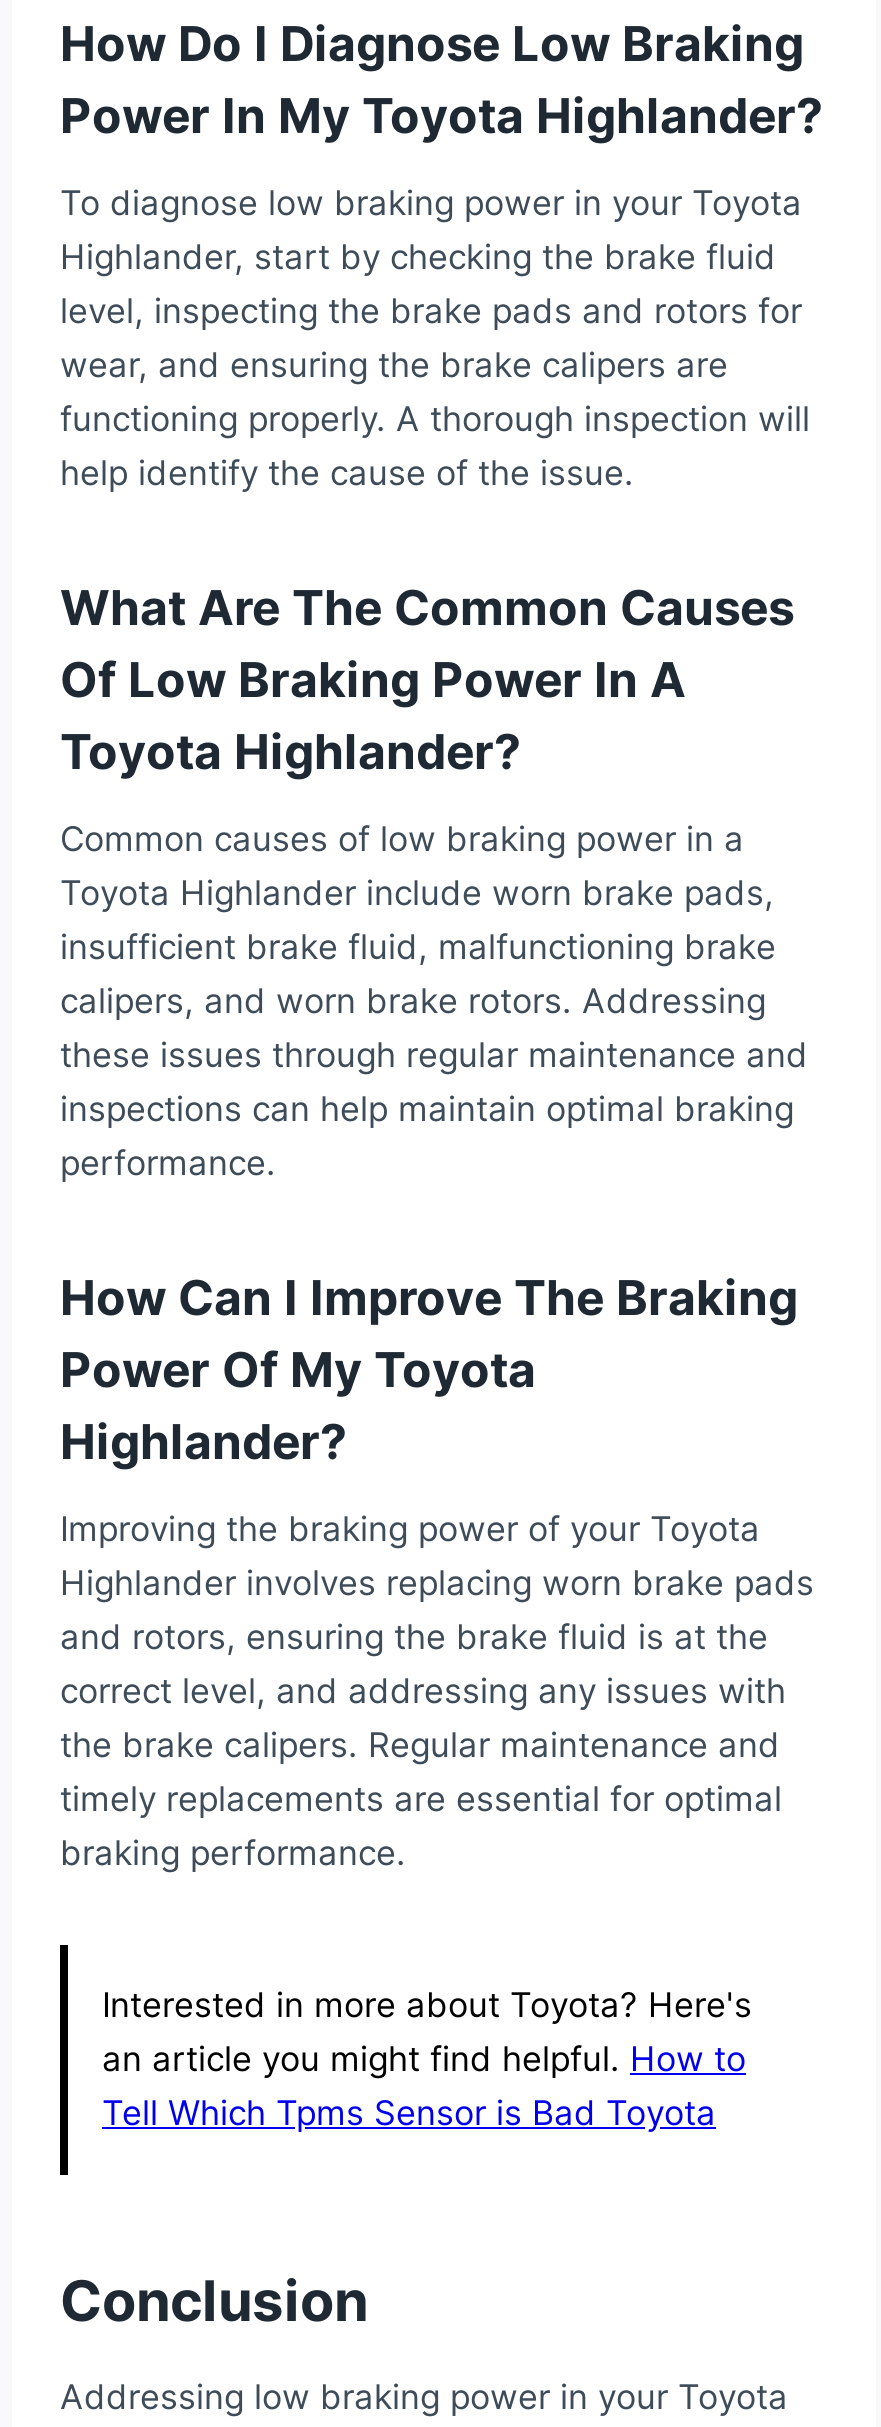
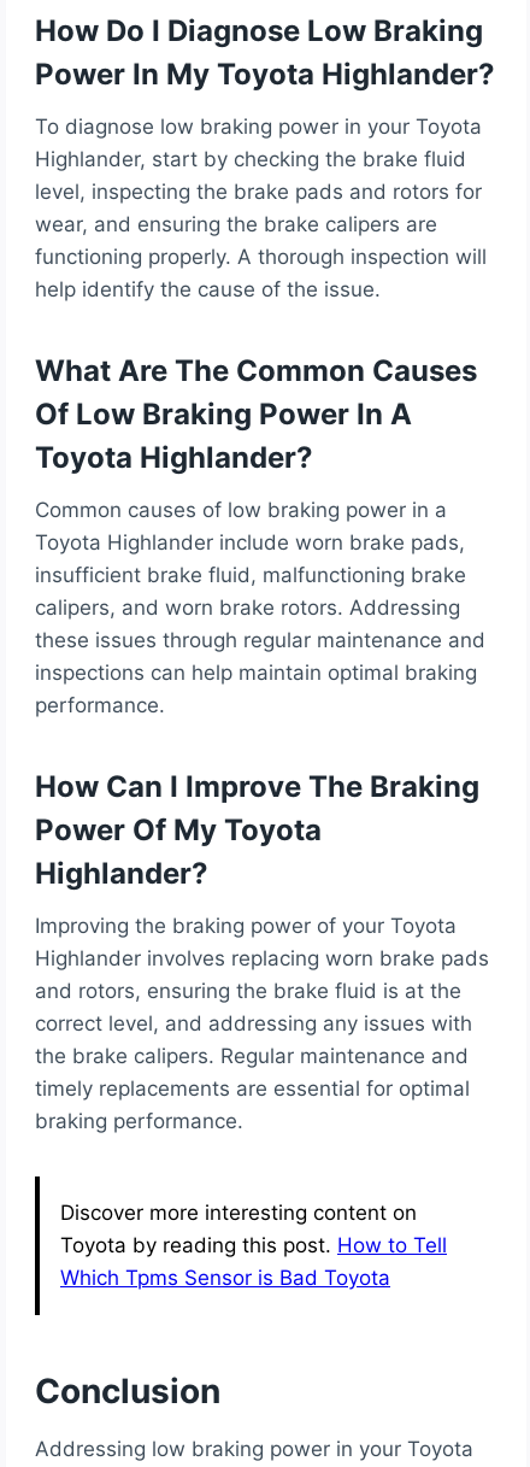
[102,1985,752,2133] Interested in more about Toyota? Here's | an article you might find helpful. How to | Tell Which Tpms Sensor is Bad Toyota -> [60,1201,447,1290] Discover more interesting content on | Toyota by reading this post. How to Tell | Which Tpms Sensor is Bad Toyota

